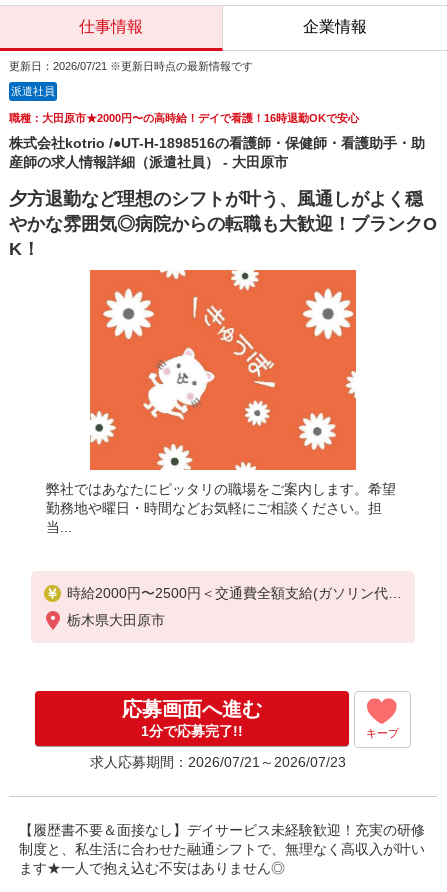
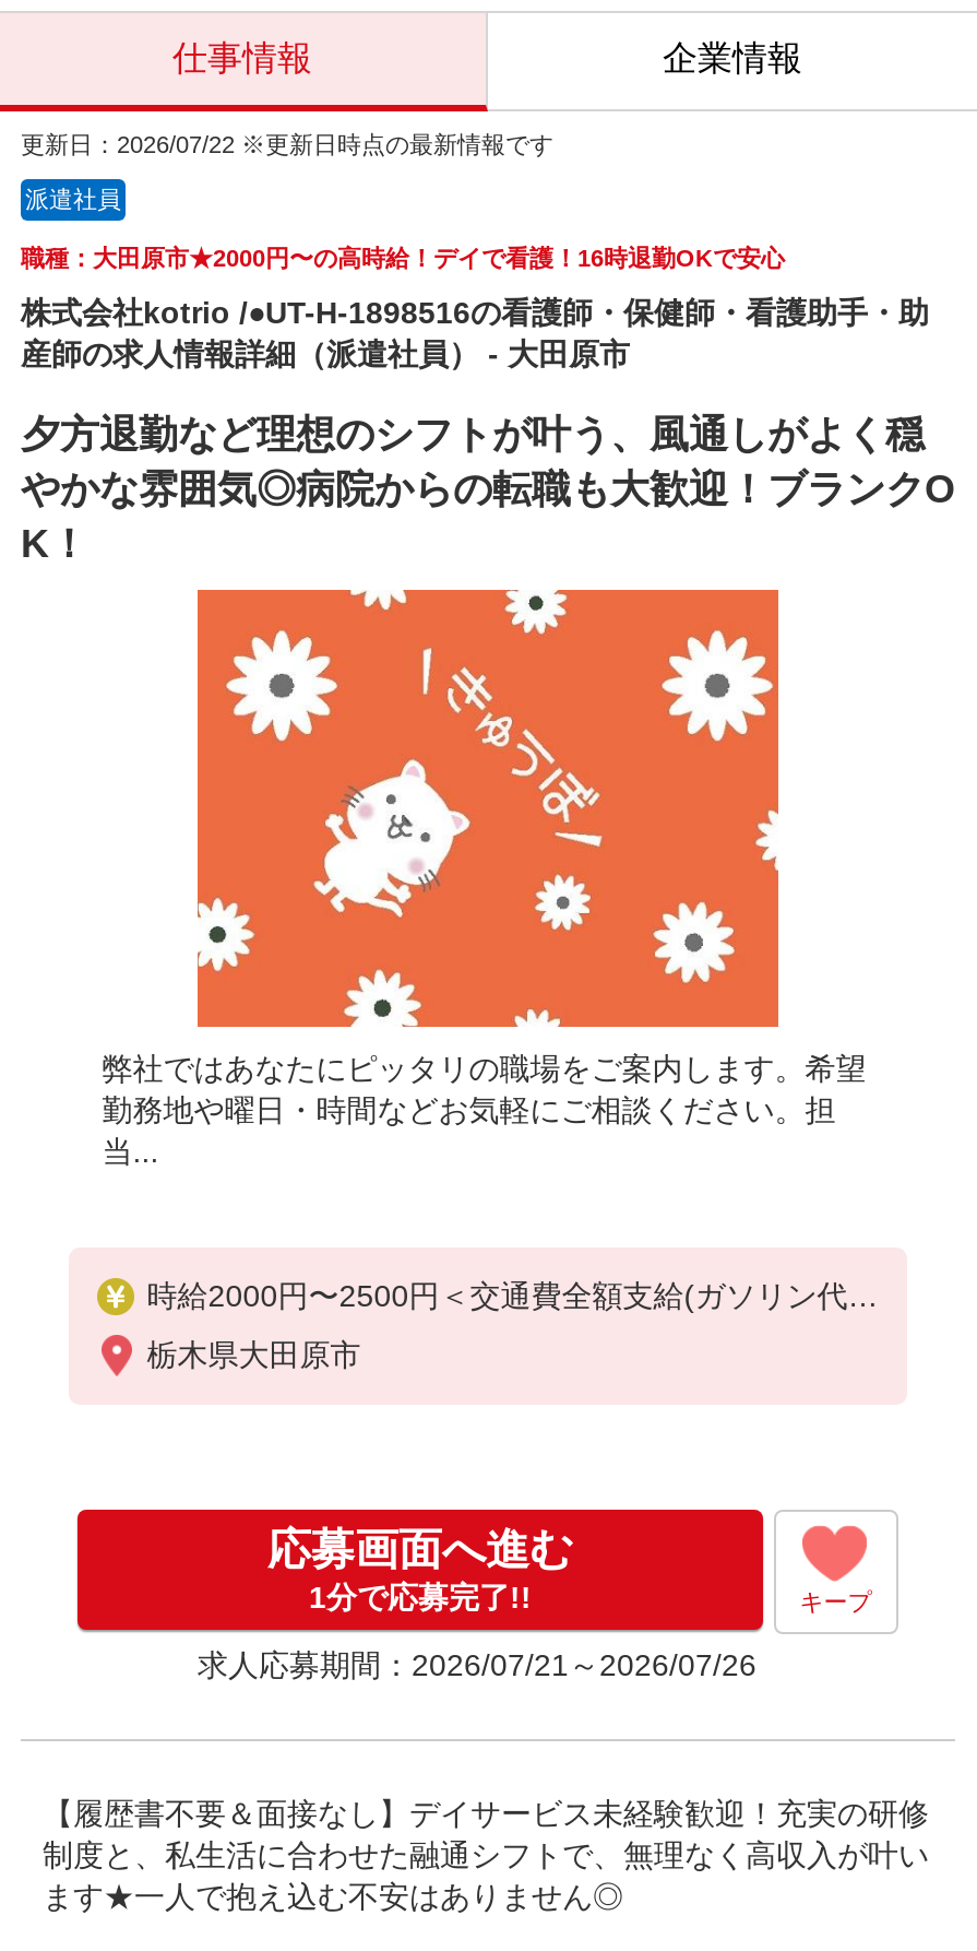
[9,60,253,72] 更新日：2026/07/21 ※更新日時点の最新情報です -> [21,131,553,157] 更新日：2026/07/22 ※更新日時点の最新情報です
[90,754,346,770] 求人応募期間：2026/07/21～2026/07/23 -> [198,1647,756,1682] 求人応募期間：2026/07/21～2026/07/26

